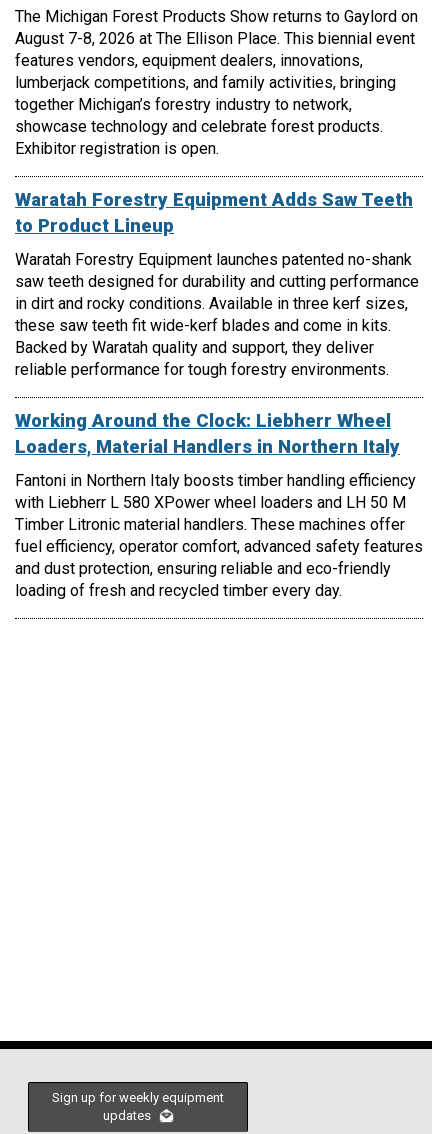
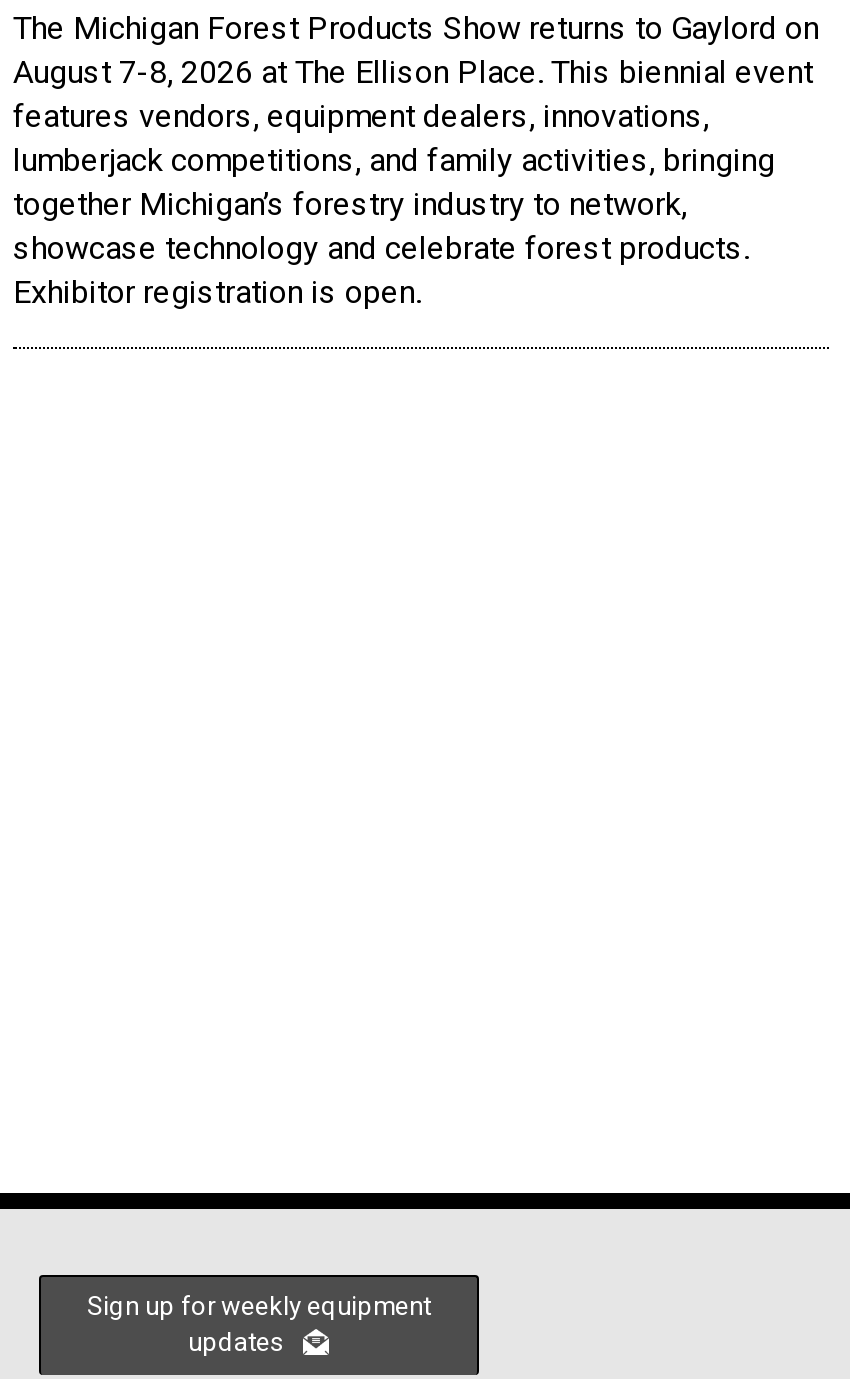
[15,189,423,600] Waratah Forestry Equipment Adds Saw Teeth | to Product Lineup | Waratah Forestry Equipment launches patented no-shank | saw teeth designed for durability and cutting performance | in dirt and rocky conditions. Available in three kerf sizes, | these saw teeth fit wide-kerf blades and come in kits. | Backed by Waratah quality and support, they deliver | reliable performance for tough forestry environments. | Working Around the Clock: Liebherr Wheel | Loaders, Material Handlers in Northern Italy | Fantoni in Northern Italy boosts timber handling efficiency | with Liebherr L 580 XPower wheel loaders and LH 50 M | Timber Litronic material handlers. These machines offer | fuel efficiency, operator comfort, advanced safety features | and dust protection, ensuring reliable and eco-friendly | loading of fresh and recycled timber every day. -> none

